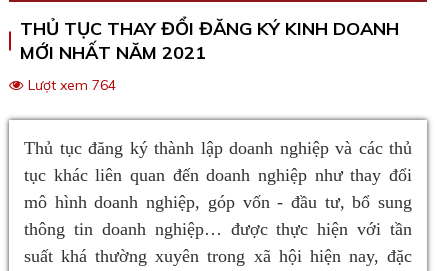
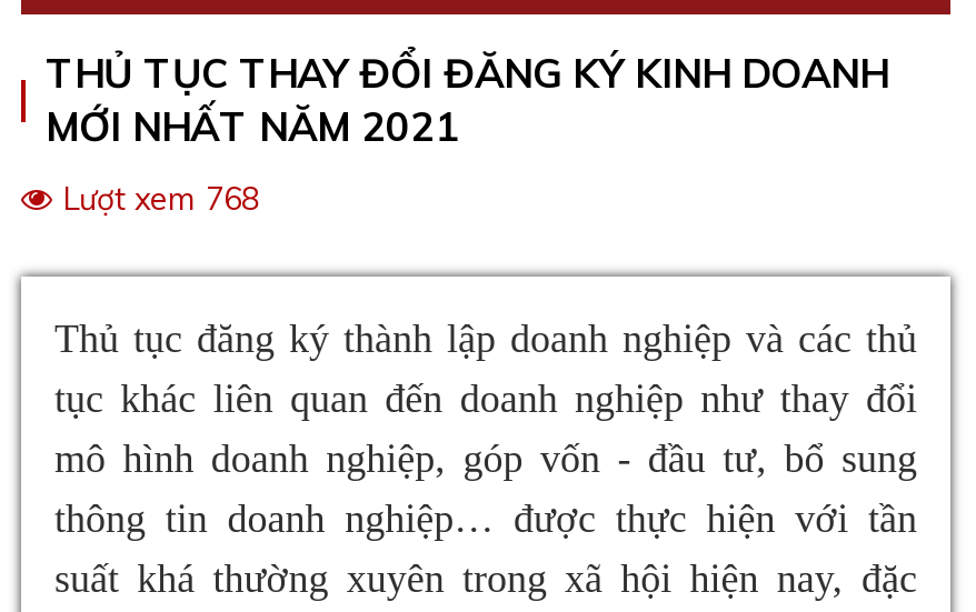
[28,76,116,94] Lượt xem 764 -> [63,178,259,218] Lượt xem 768

